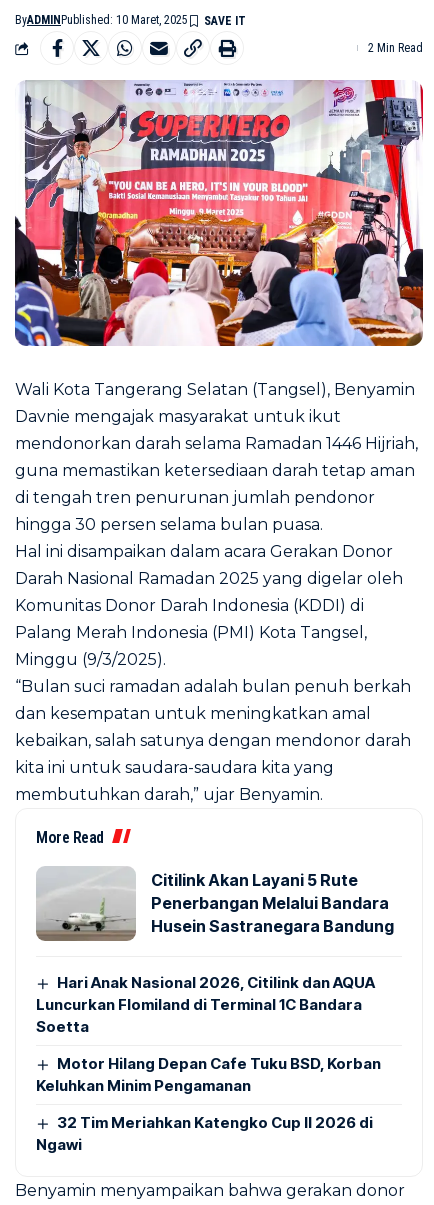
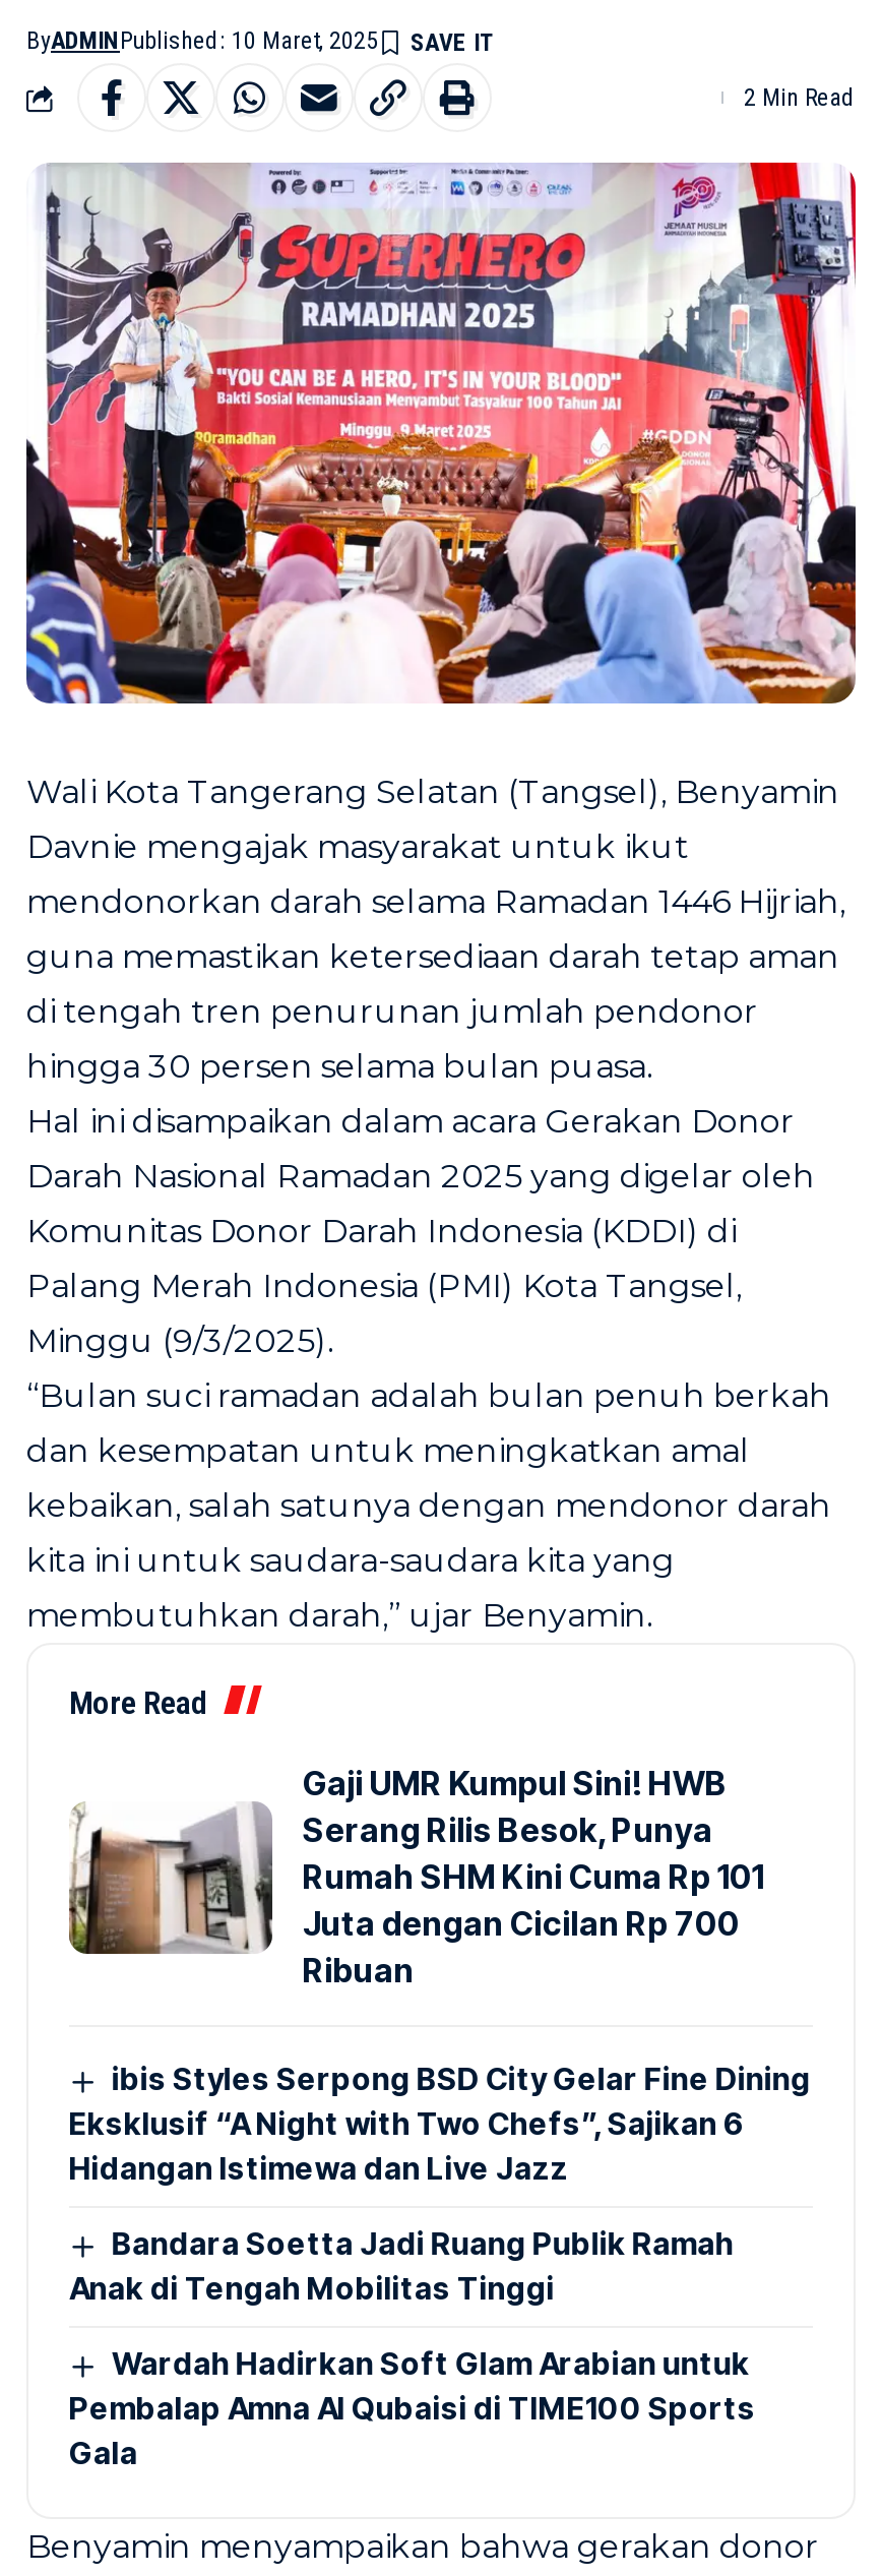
[36,866,394,942] [image] | Citilink Akan Layani 5 Rute | Penerbangan Melalui Bandara | Husein Sastranegara Bandung -> [69,1763,764,1991] [image] | Gaji UMR Kumpul Sini! HWB | Serang Rilis Besok, Punya | Rumah SHM Kini Cuma Rp 101 | Juta dengan Cicilan Rp 700 | Ribuan
[36,973,375,1036] Hari Anak Nasional 2026, Citilink dan AQUA | Luncurkan Flomiland di Terminal 1C Bandara | Soetta -> [69,2060,811,2188] ibis Styles Serpong BSD City Gelar Fine Dining | Eksklusif “A Night with Two Chefs”, Sajikan 6 | Hidangan Istimewa dan Live Jazz
[36,1054,381,1095] Motor Hilang Depan Cafe Tuku BSD, Korban | Keluhkan Minim Pengamanan -> [69,2225,734,2308] Bandara Soetta Jadi Ruang Publik Ramah | Anak di Tengah Mobilitas Tinggi
[36,1113,373,1154] 32 Tim Meriahkan Katengko Cup II 2026 di | Ngawi -> [69,2345,756,2473] Wardah Hadirkan Soft Glam Arabian untuk | Pembalap Amna Al Qubaisi di TIME100 Sports | Gala

